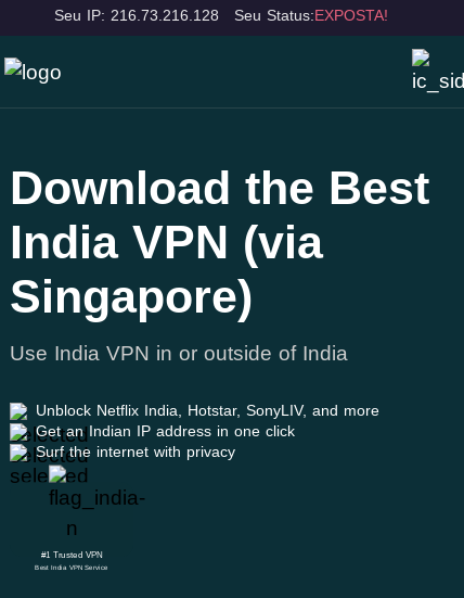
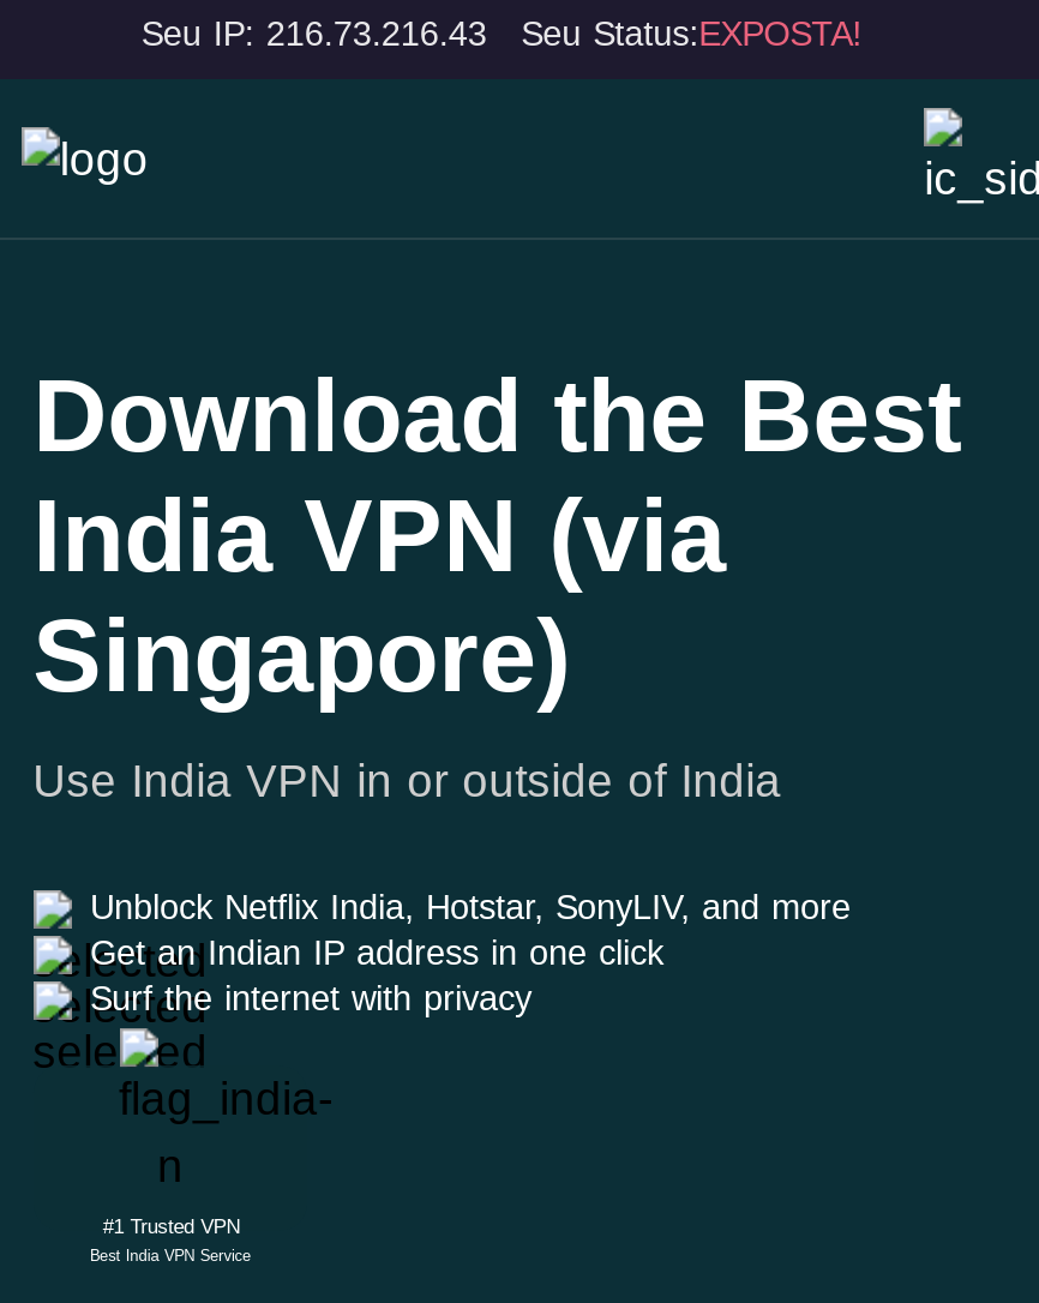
[54,6,388,23] Seu IP: 216.73.216.128 Seu Status:EXPOSTA! -> [141,13,862,52] Seu IP: 216.73.216.43 Seu Status:EXPOSTA!

